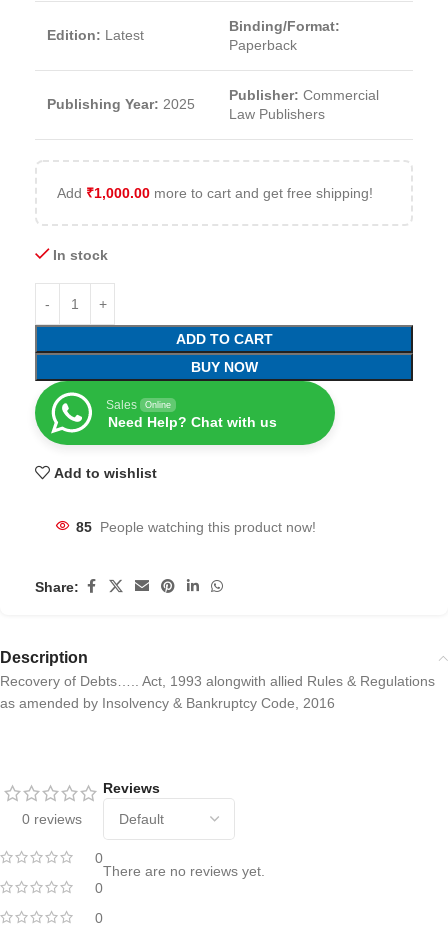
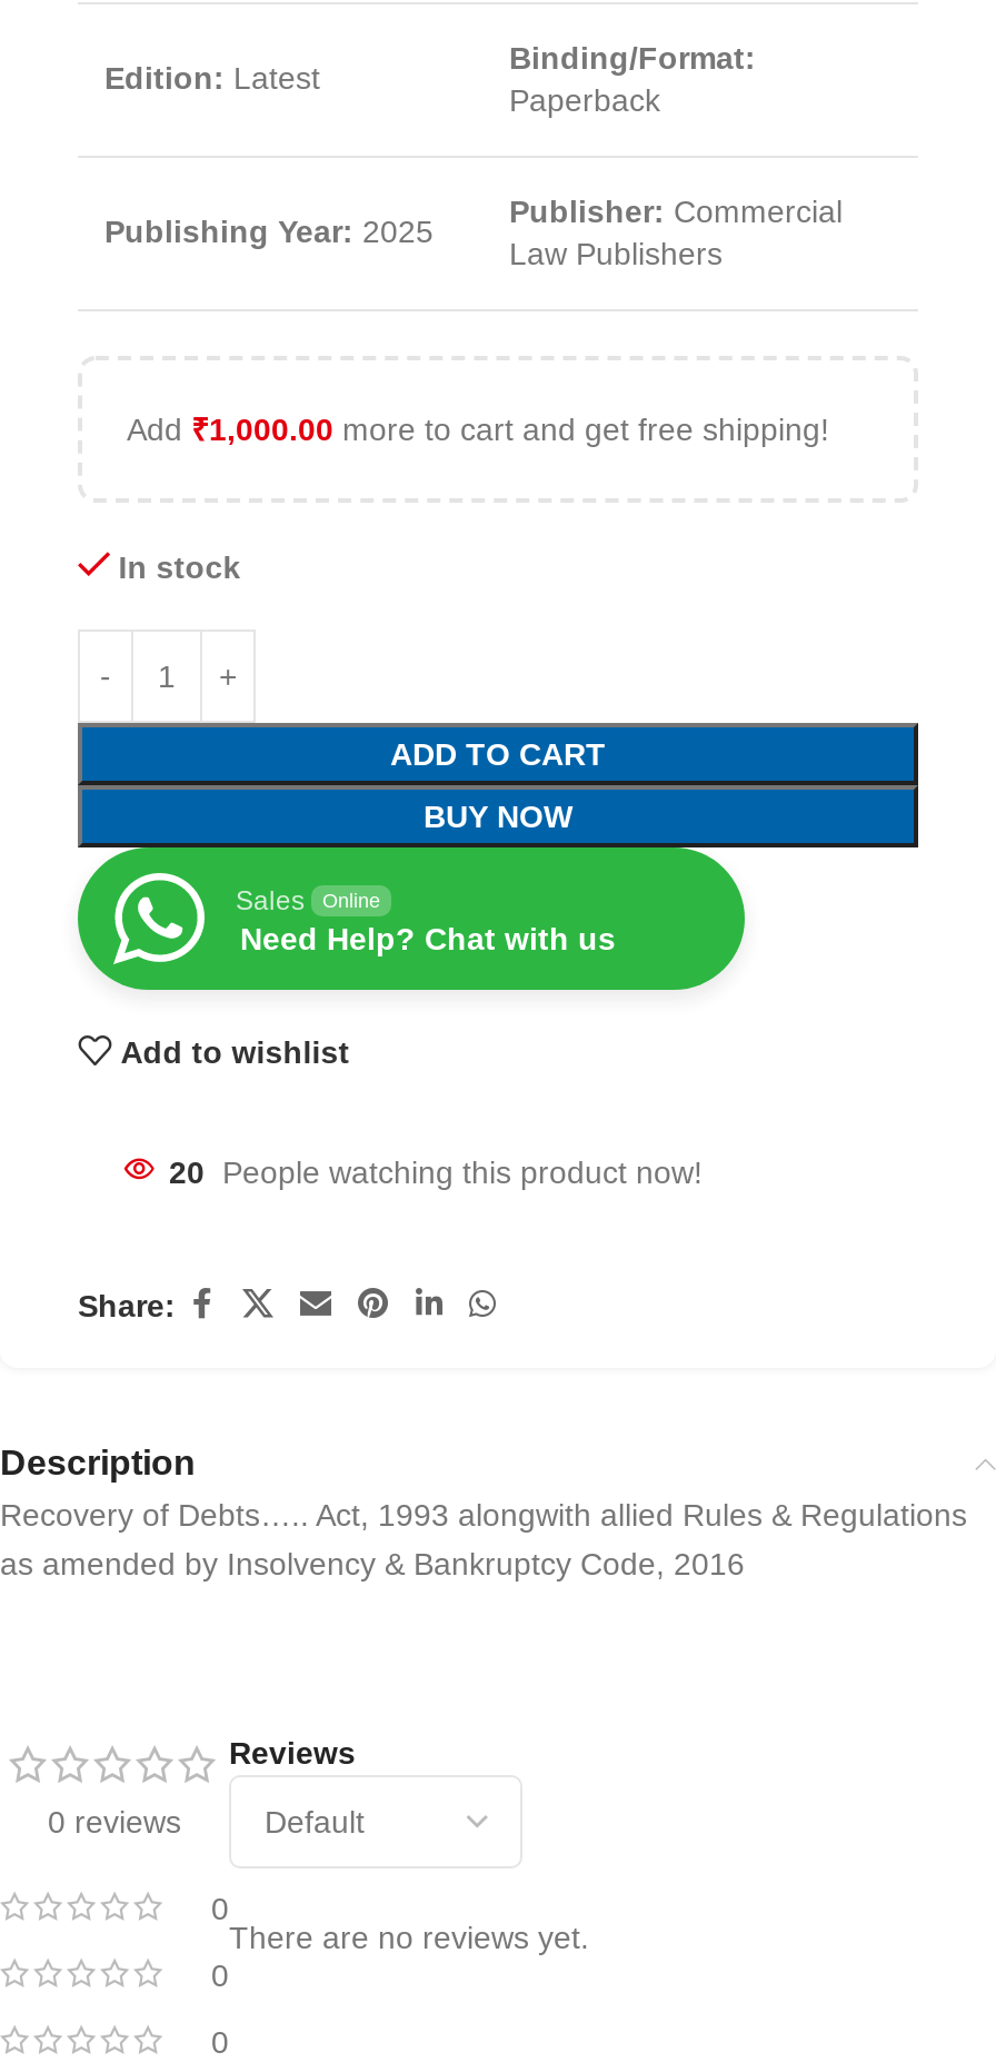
[76,519,316,535] 85 People watching this product now! -> [169,1154,703,1190] 20 People watching this product now!

